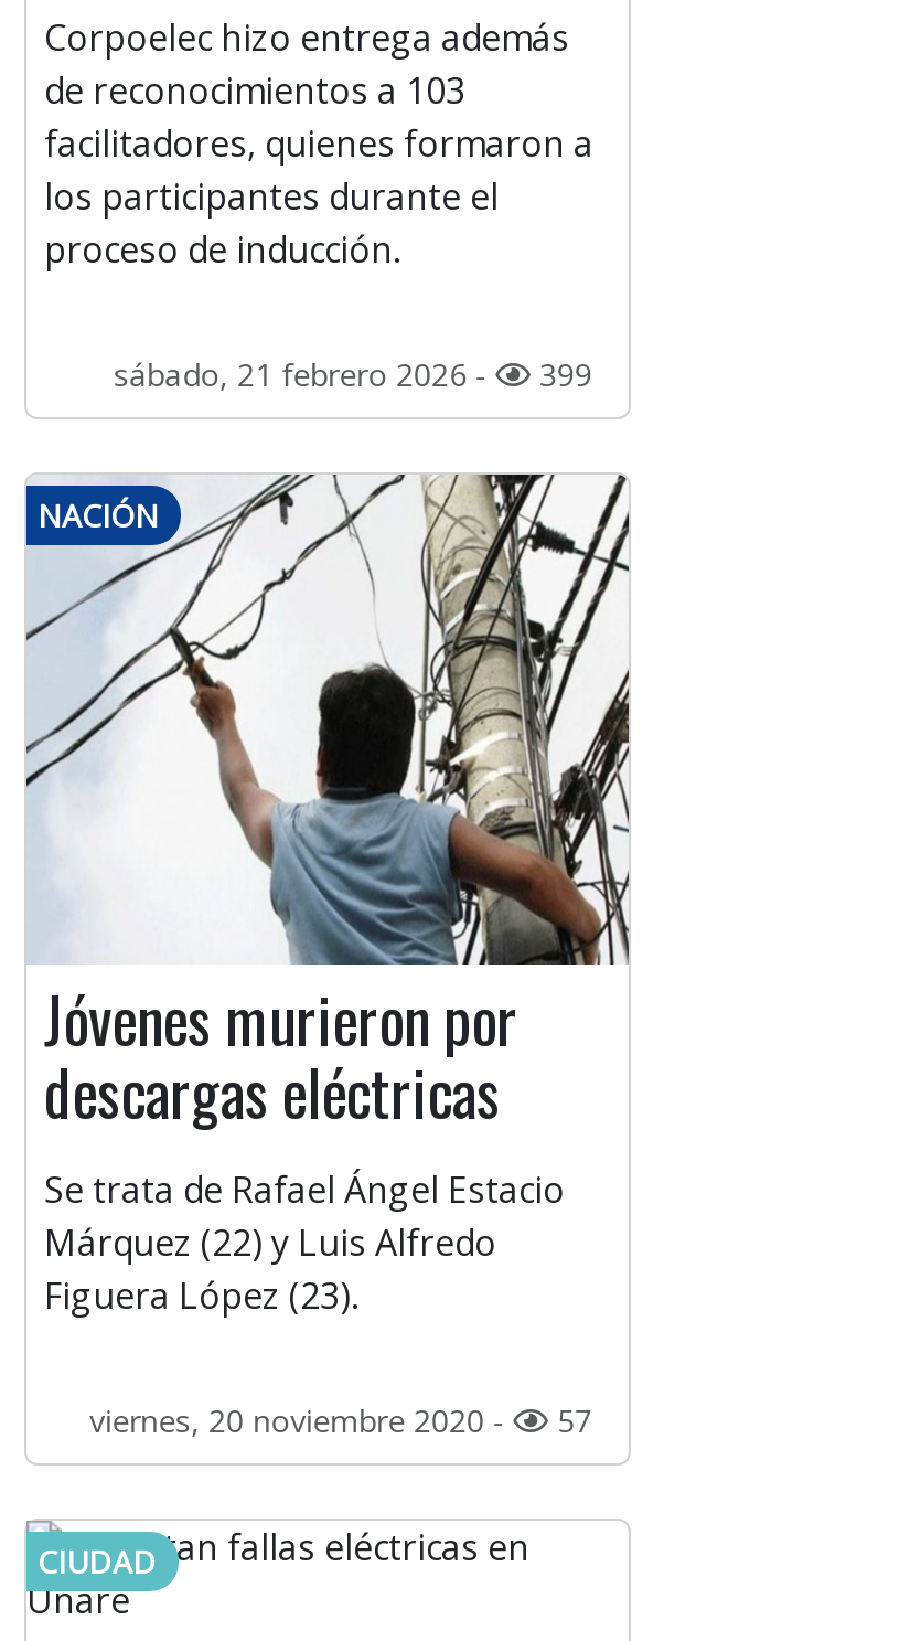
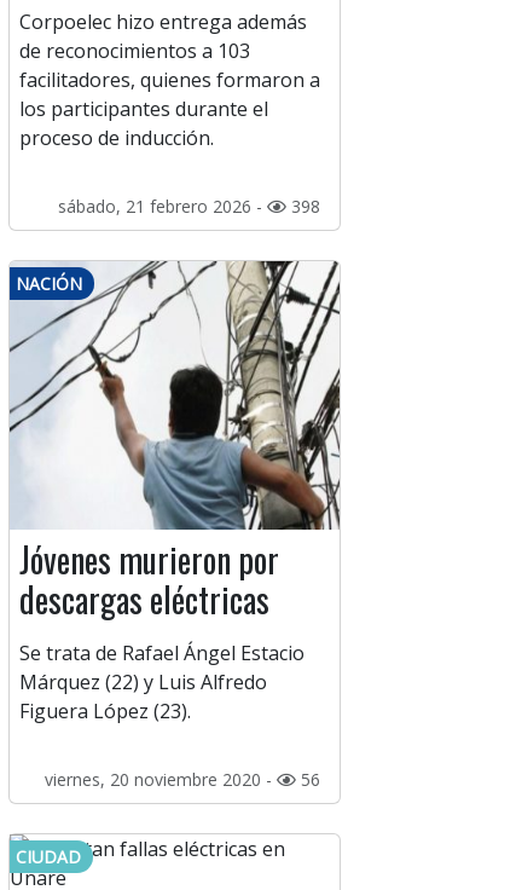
[114,353,593,395] sábado, 21 febrero 2026 - 399 -> [58,195,320,218] sábado, 21 febrero 2026 - 398
[90,1399,593,1441] viernes, 20 noviembre 2020 - 57 -> [44,768,320,791] viernes, 20 noviembre 2020 - 56

